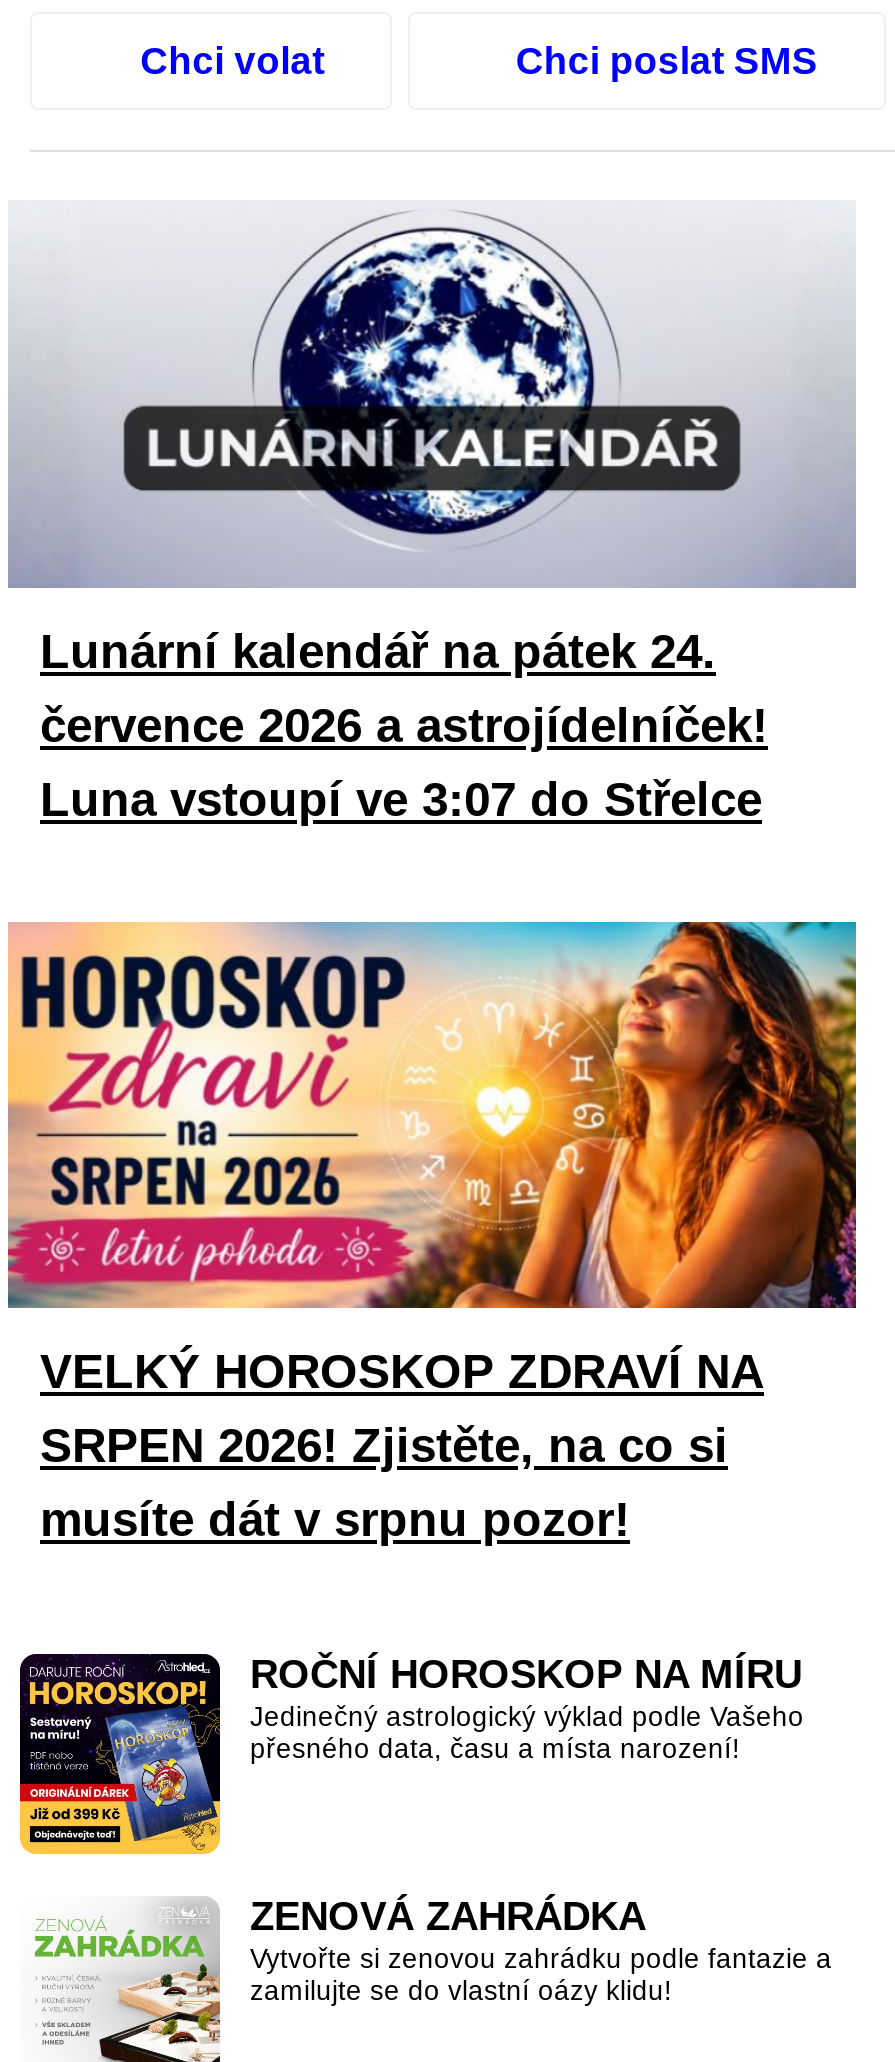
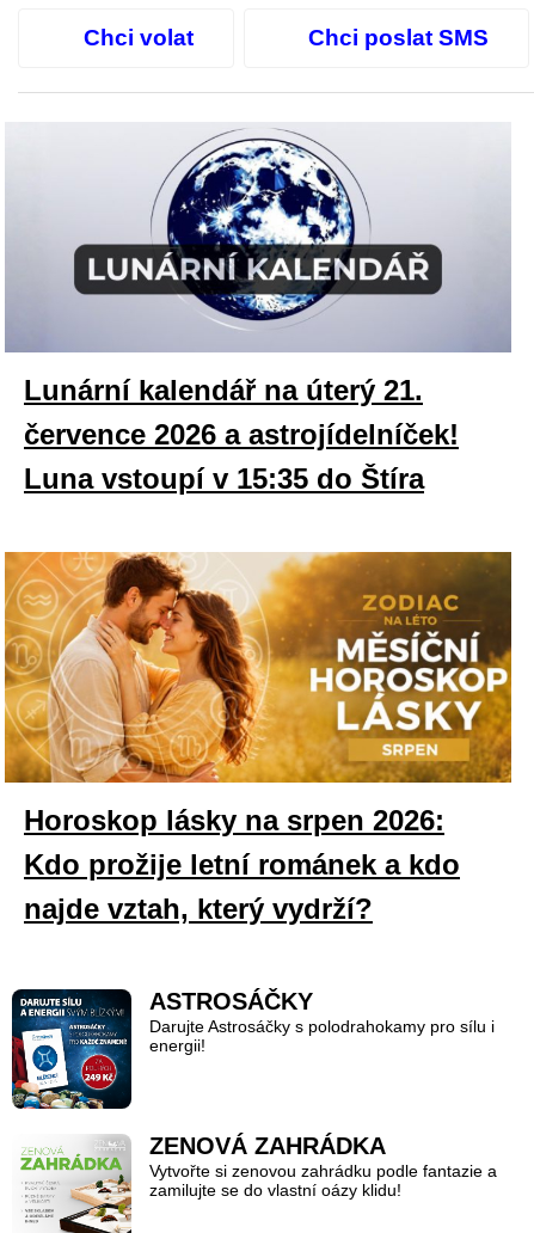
[40,624,716,678] Lunární kalendář na pátek 24. -> [24,374,423,406] Lunární kalendář na úterý 21.
[40,772,762,826] Luna vstoupí ve 3:07 do Střelce -> [24,462,424,495] Luna vstoupí v 15:35 do Štíra
[6,920,858,1547] [image] | VELKÝ HOROSKOP ZDRAVÍ NA | SRPEN 2026! Zjistěte, na co si | musíte dát v srpnu pozor! -> [4,551,512,925] [image] | Horoskop lásky na srpen 2026: | Kdo prožije letní románek a kdo | najde vztah, který vydrží?
[18,1653,804,1856] [image] | ROČNÍ HOROSKOP NA MÍRU | Jedinečný astrologický výklad podle Vašeho | přesného data, času a místa narození! -> [11,989,495,1110] [image] | ASTROSÁČKY | Darujte Astrosáčky s polodrahokamy pro sílu i | energii!

